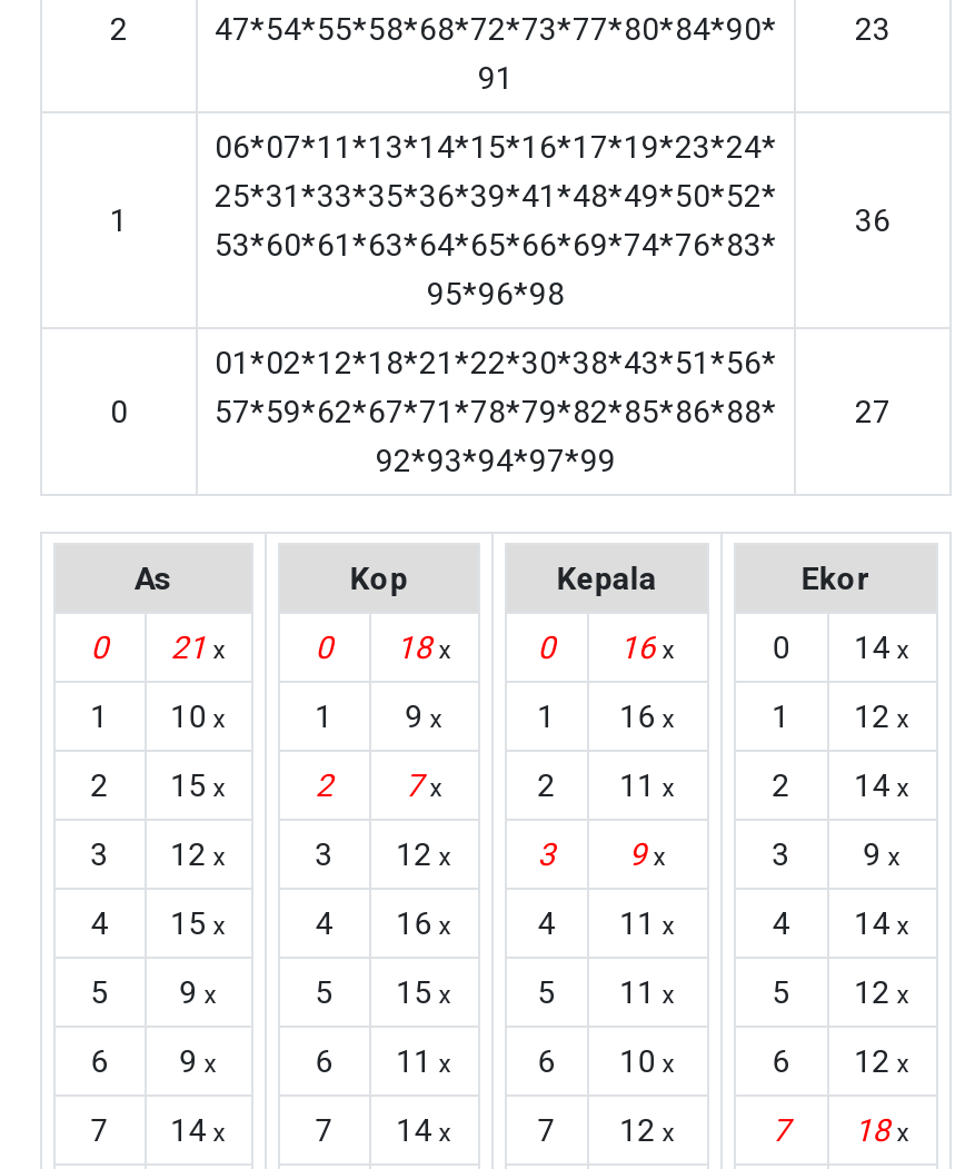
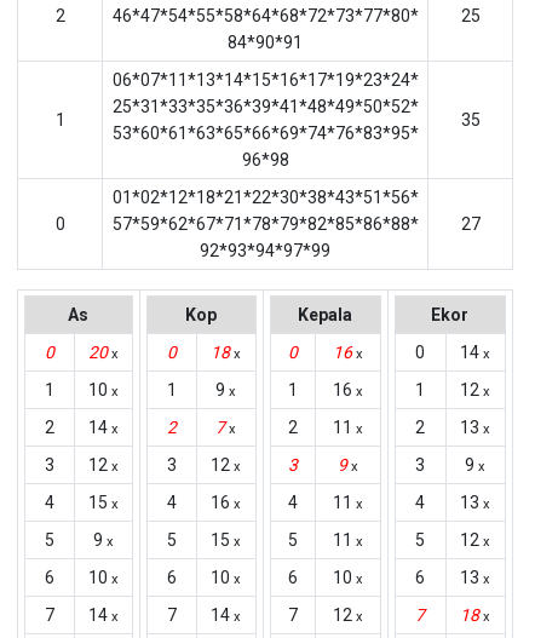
[215,10,777,46] 47*54*55*58*68*72*73*77*80*84*90* -> [112,6,418,25] 46*47*54*55*58*64*68*72*73*77*80*
[855,10,891,46] 23 -> [461,6,480,25] 25
[478,59,514,95] 91 -> [228,32,303,52] 84*90*91
[855,202,891,237] 36 -> [461,110,480,129] 35
[215,226,777,262] 53*60*61*63*64*65*66*69*74*76*83* -> [112,123,418,142] 53*60*61*63*65*66*69*74*76*83*95*
[427,275,565,311] 95*96*98 -> [241,150,289,169] 96*98
[91,629,226,664] 0 21 x -> [45,342,118,362] 0 20 x
[91,767,226,802] 2 15 x -> [45,417,118,437] 2 14 x
[772,767,910,802] 2 14 x -> [416,417,491,437] 2 13 x
[772,905,910,940] 4 14 x -> [416,492,491,512] 4 13 x
[91,1043,217,1078] 6 9 x -> [45,567,118,587] 6 10 x
[315,1043,452,1078] 6 11 x -> [167,567,241,587] 6 10 x
[772,1043,910,1078] 6 12 x -> [416,567,491,587] 6 13 x

